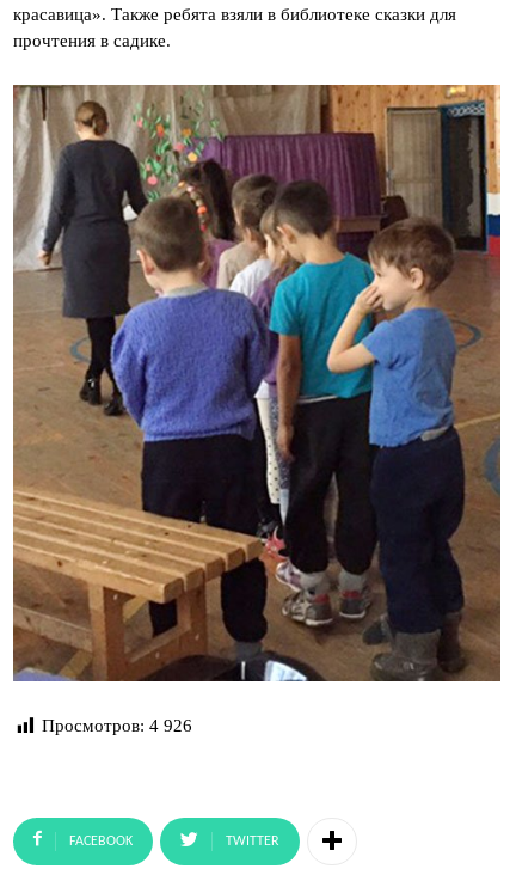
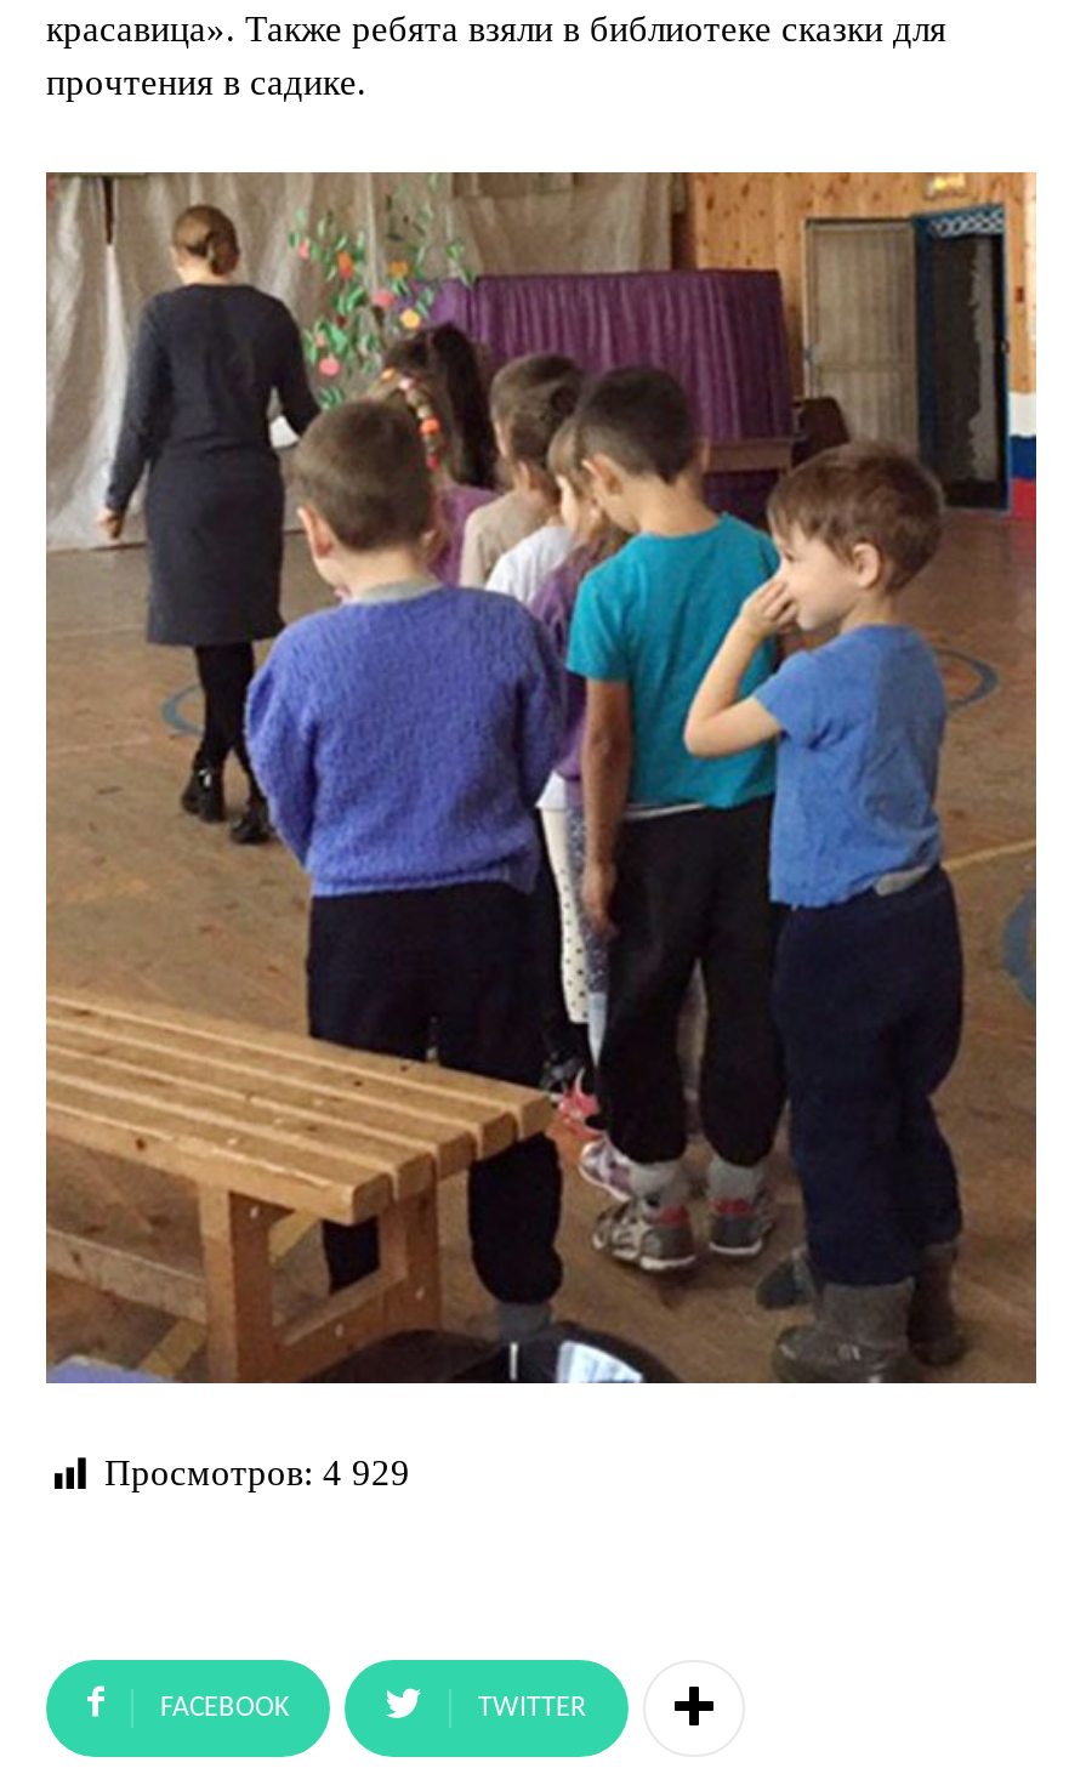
[42,716,192,735] Просмотров: 4 926 -> [104,1454,410,1493] Просмотров: 4 929

